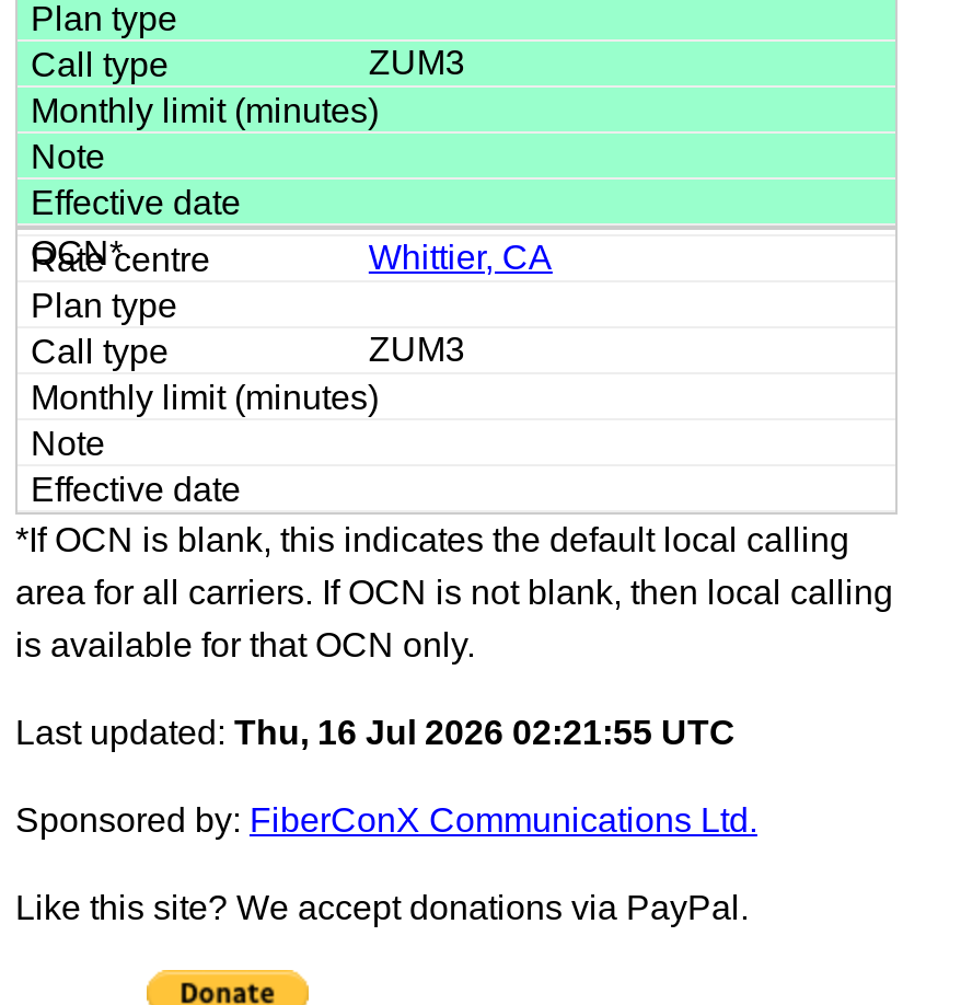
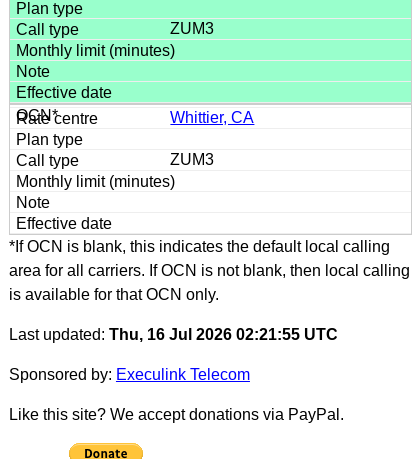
[15,801,757,838] Sponsored by: FiberConX Communications Ltd. -> [9,366,250,383] Sponsored by: Execulink Telecom

